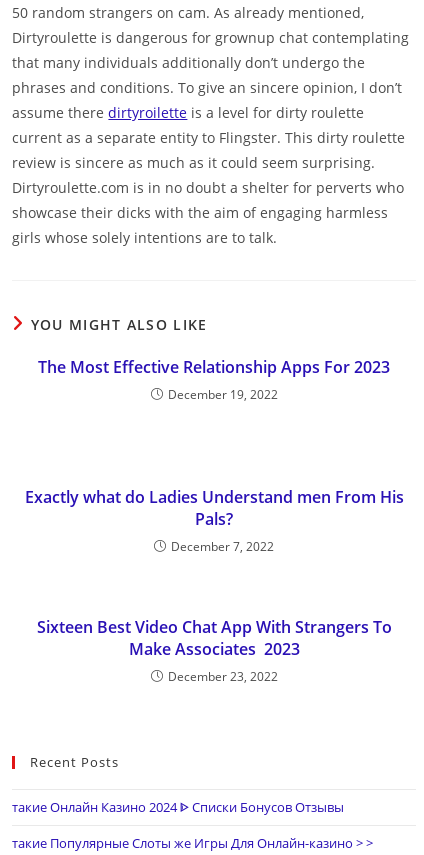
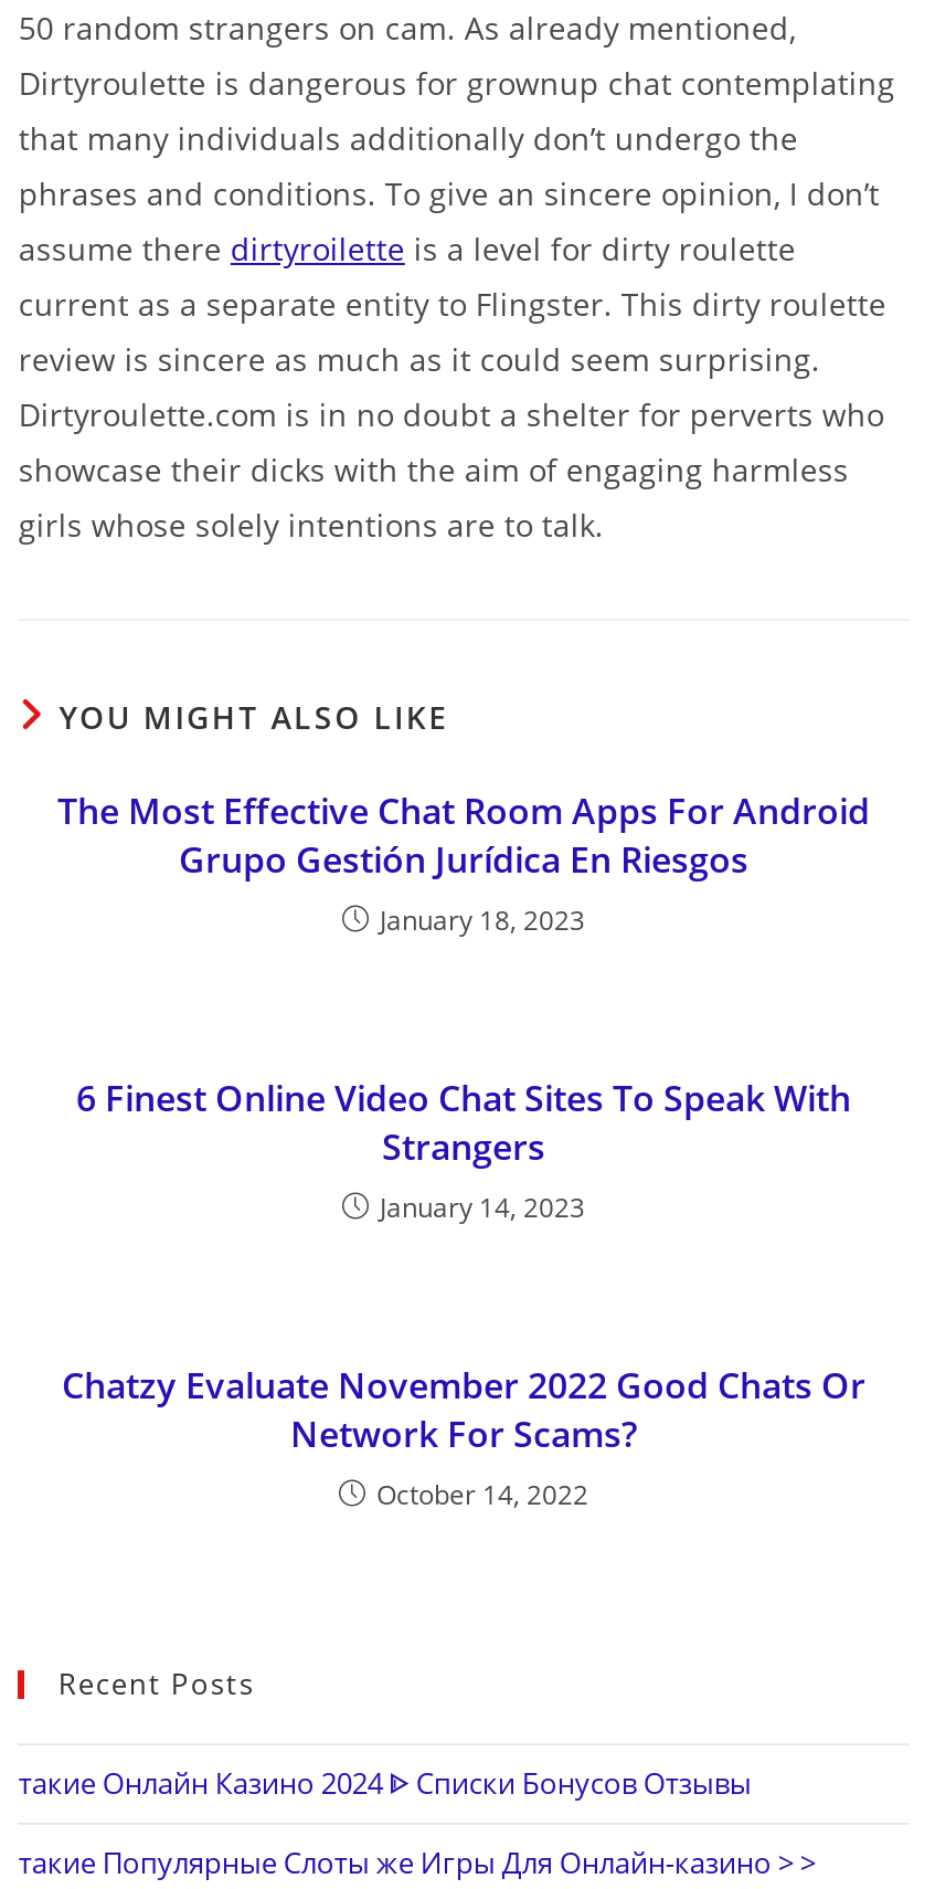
[38,356,390,403] The Most Effective Relationship Apps For 2023 | December 19, 2022 -> [57,787,870,939] The Most Effective Chat Room Apps For Android | Grupo Gestión Jurídica En Riesgos | January 18, 2023
[24,486,403,555] Exactly what do Ladies Understand men From His | Pals? | December 7, 2022 -> [76,1074,851,1226] 6 Finest Online Video Chat Sites To Speak With | Strangers | January 14, 2023
[36,616,391,685] Sixteen Best Video Chat App With Strangers To | Make Associates 2023 | December 23, 2022 -> [62,1361,865,1513] Chatzy Evaluate November 2022 Good Chats Or | Network For Scams? | October 14, 2022

